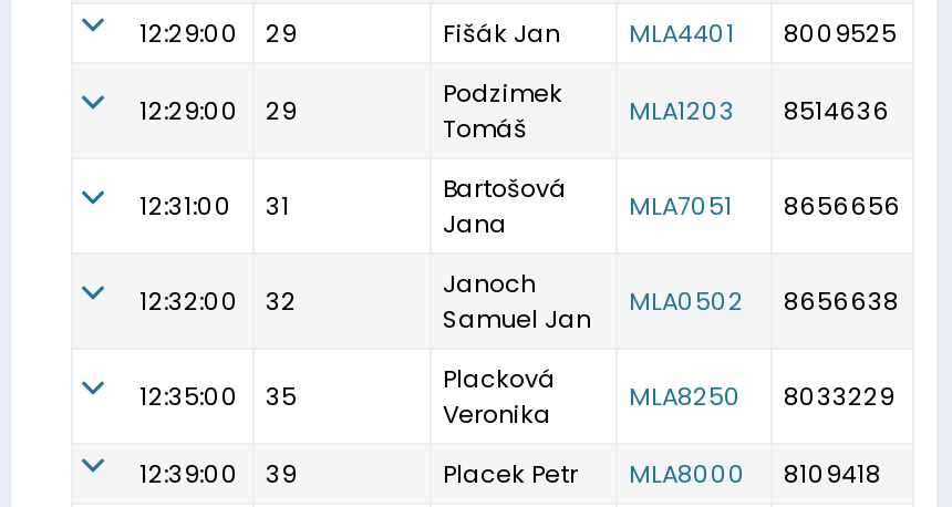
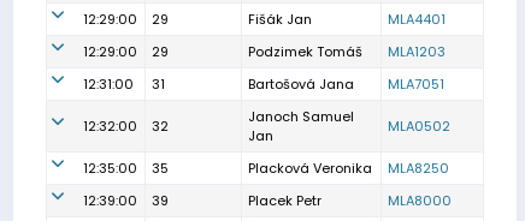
[784,16,897,51] 8009525 -> none
[784,93,890,129] 8514636 -> none
[784,189,901,224] 8656656 -> none
[784,284,899,319] 8656638 -> none
[784,379,894,414] 8033229 -> none
[784,457,881,492] 8109418 -> none

